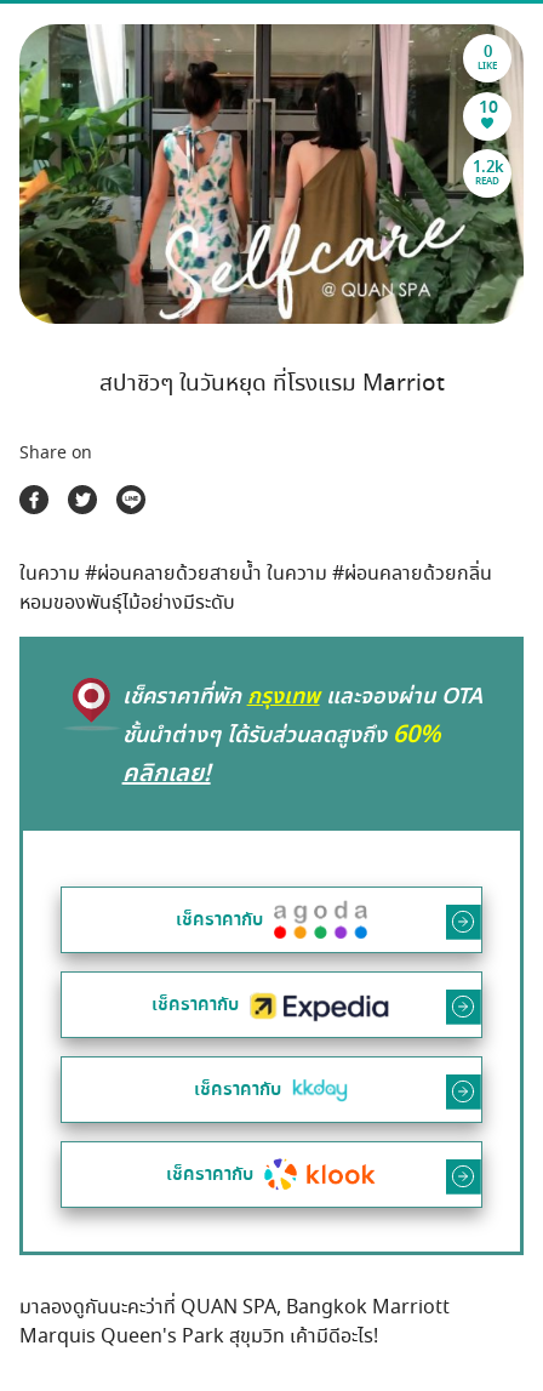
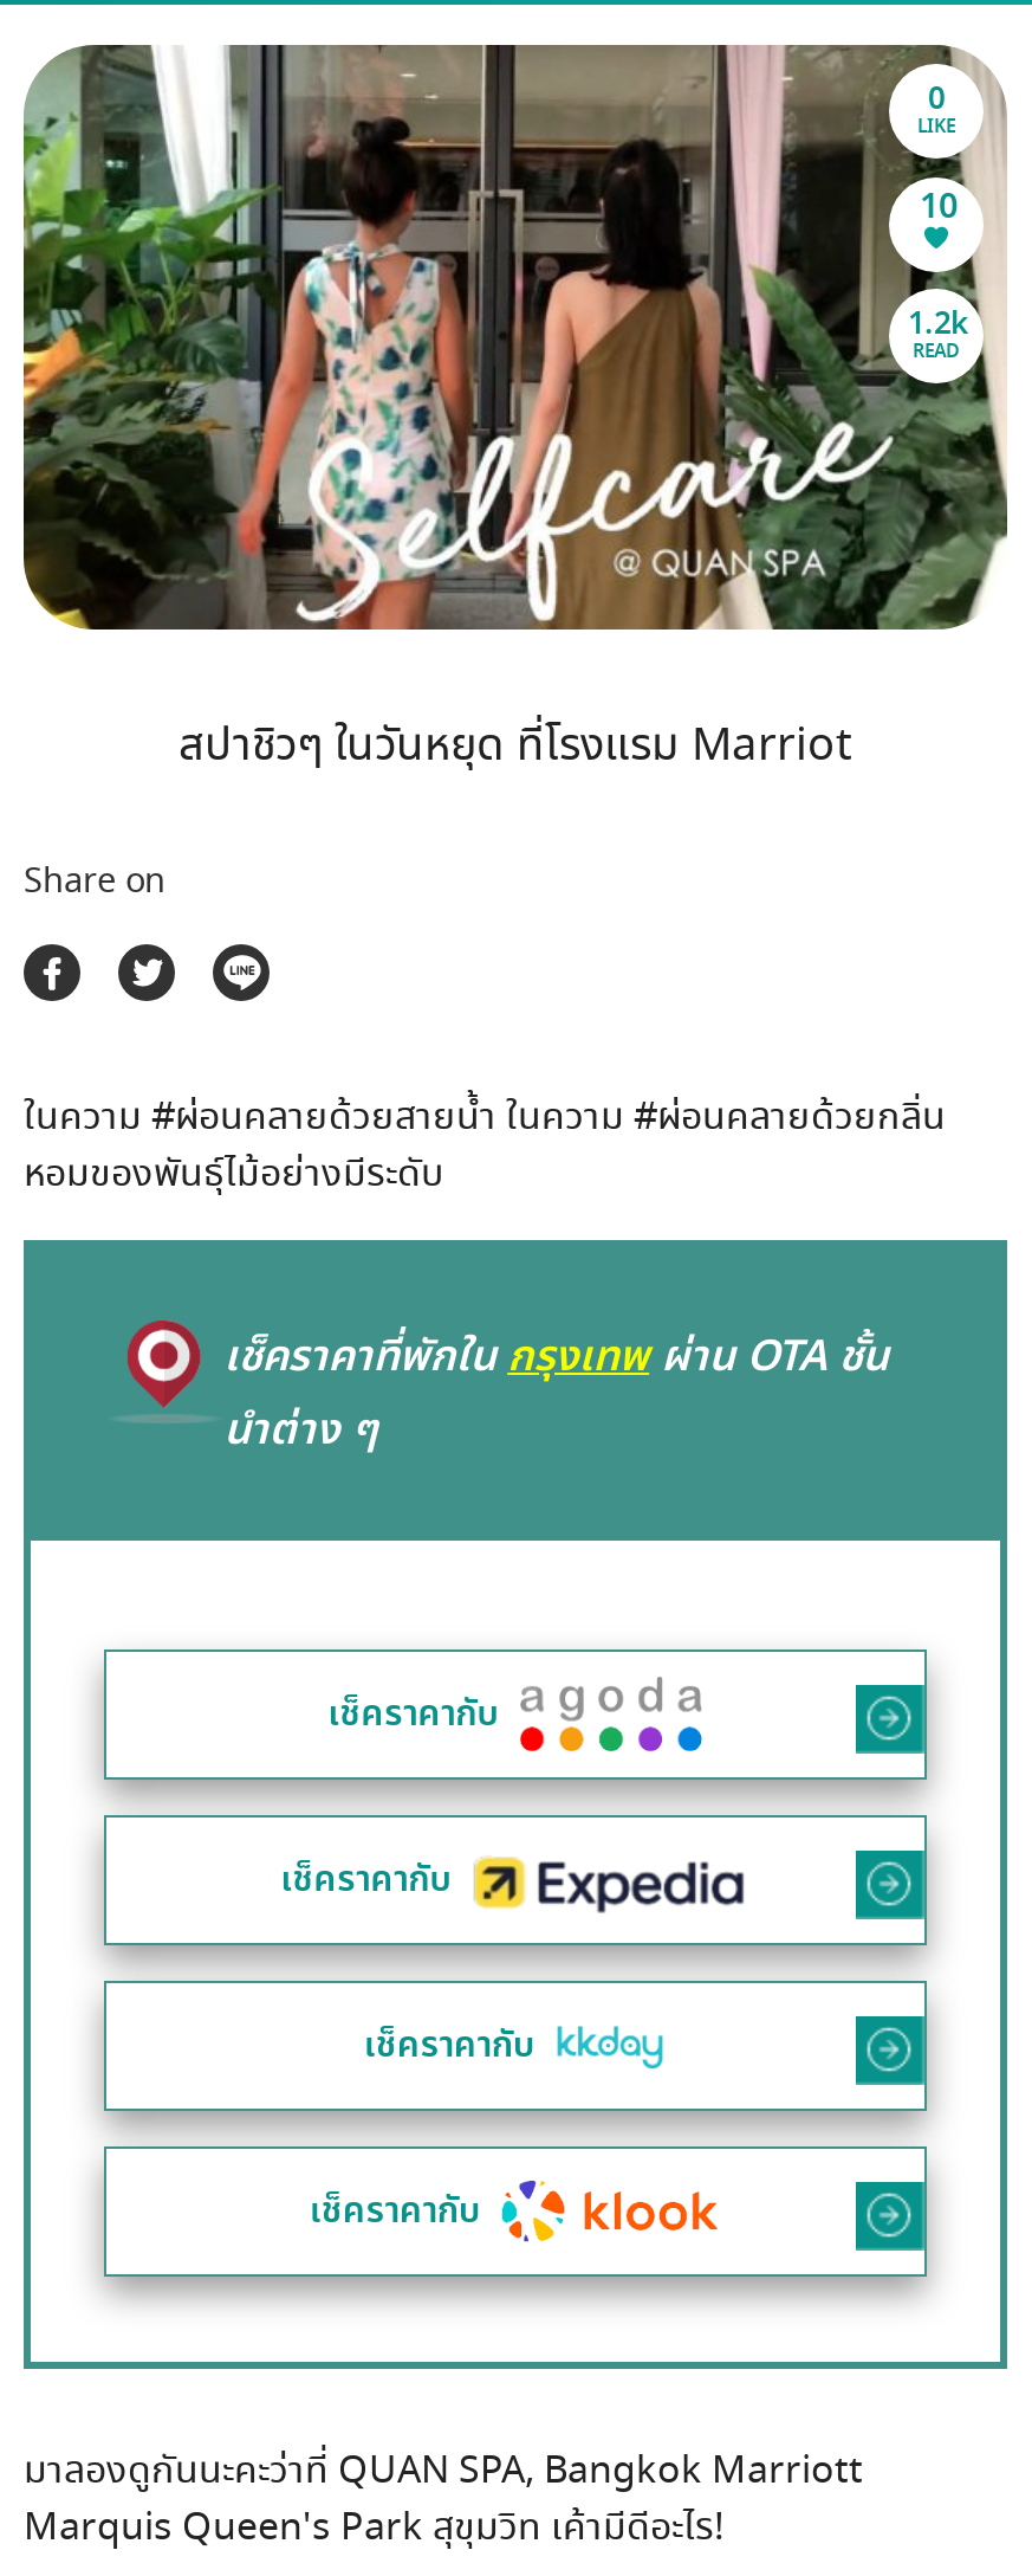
[122,681,482,791] เช็คราคาที่พักกรุงเทพและจองผ่าน OTA | ชั้นนำต่างๆ ได้รับส่วนลดสูงถึง60% | คลิกเลย! -> [224,1326,888,1461] เช็คราคาที่พักในกรุงเทพผ่าน OTA ชั้น | นำต่าง ๆ

